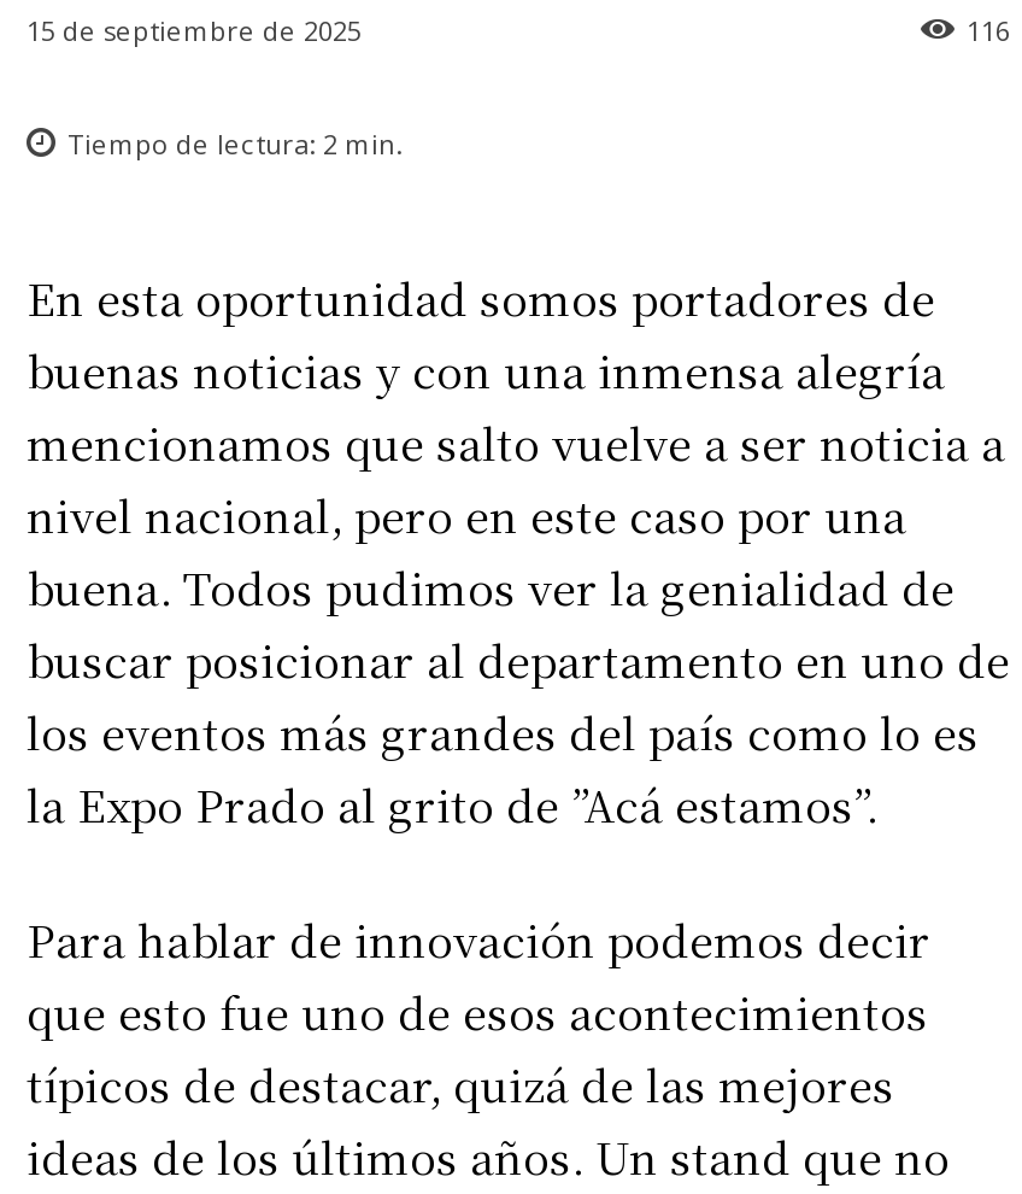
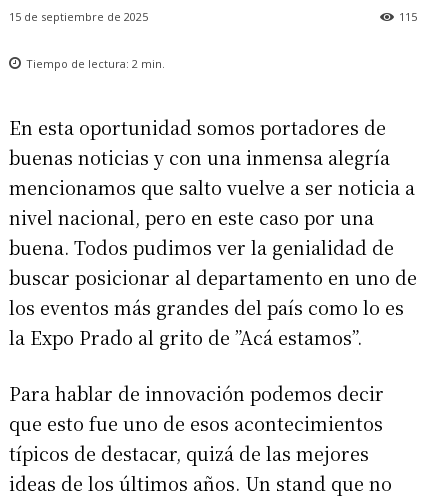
[967,12,1010,48] 116 -> [399,9,417,24] 115

